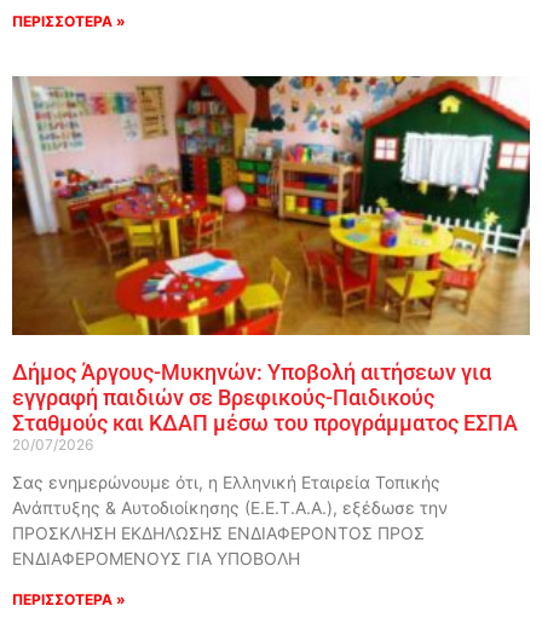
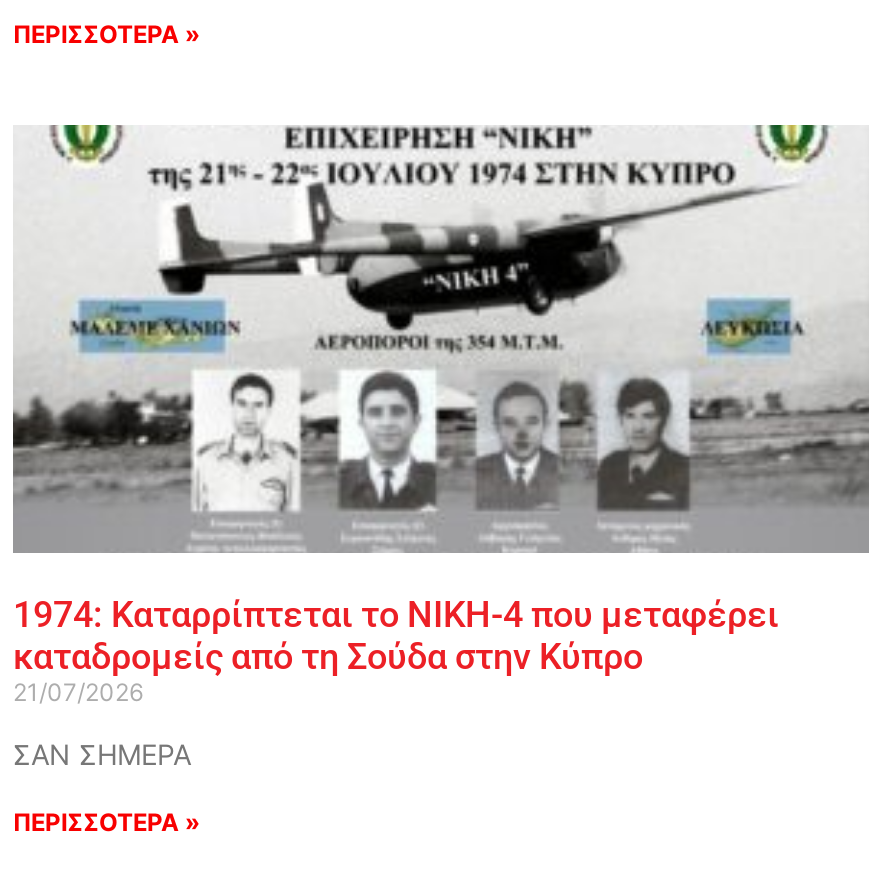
[11,75,531,336] [image] -> [13,124,869,494] [image]
[12,359,518,453] Δήμος Άργους-Μυκηνών: Υποβολή αιτήσεων για | εγγραφή παιδιών σε Βρεφικούς-Παιδικούς | Σταθμούς και ΚΔΑΠ μέσω του προγράμματος ΕΣΠΑ | 20/07/2026 -> [13,593,779,707] 1974: Καταρρίπτεται το ΝΙΚΗ-4 που μεταφέρει | καταδρομείς από τη Σούδα στην Κύπρο | 21/07/2026
[12,471,448,568] Σας ενημερώνουμε ότι, η Ελληνική Εταιρεία Τοπικής | Ανάπτυξης & Αυτοδιοίκησης (Ε.Ε.Τ.Α.Α.), εξέδωσε την | ΠΡΟΣΚΛΗΣΗ ΕΚΔΗΛΩΣΗΣ ΕΝΔΙΑΦΕΡΟΝΤΟΣ ΠΡΟΣ | ΕΝΔΙΑΦΕΡΟΜΕΝΟΥΣ ΓΙΑ ΥΠΟΒΟΛΗ -> [13,737,191,771] ΣΑΝ ΣΗΜΕΡΑ

